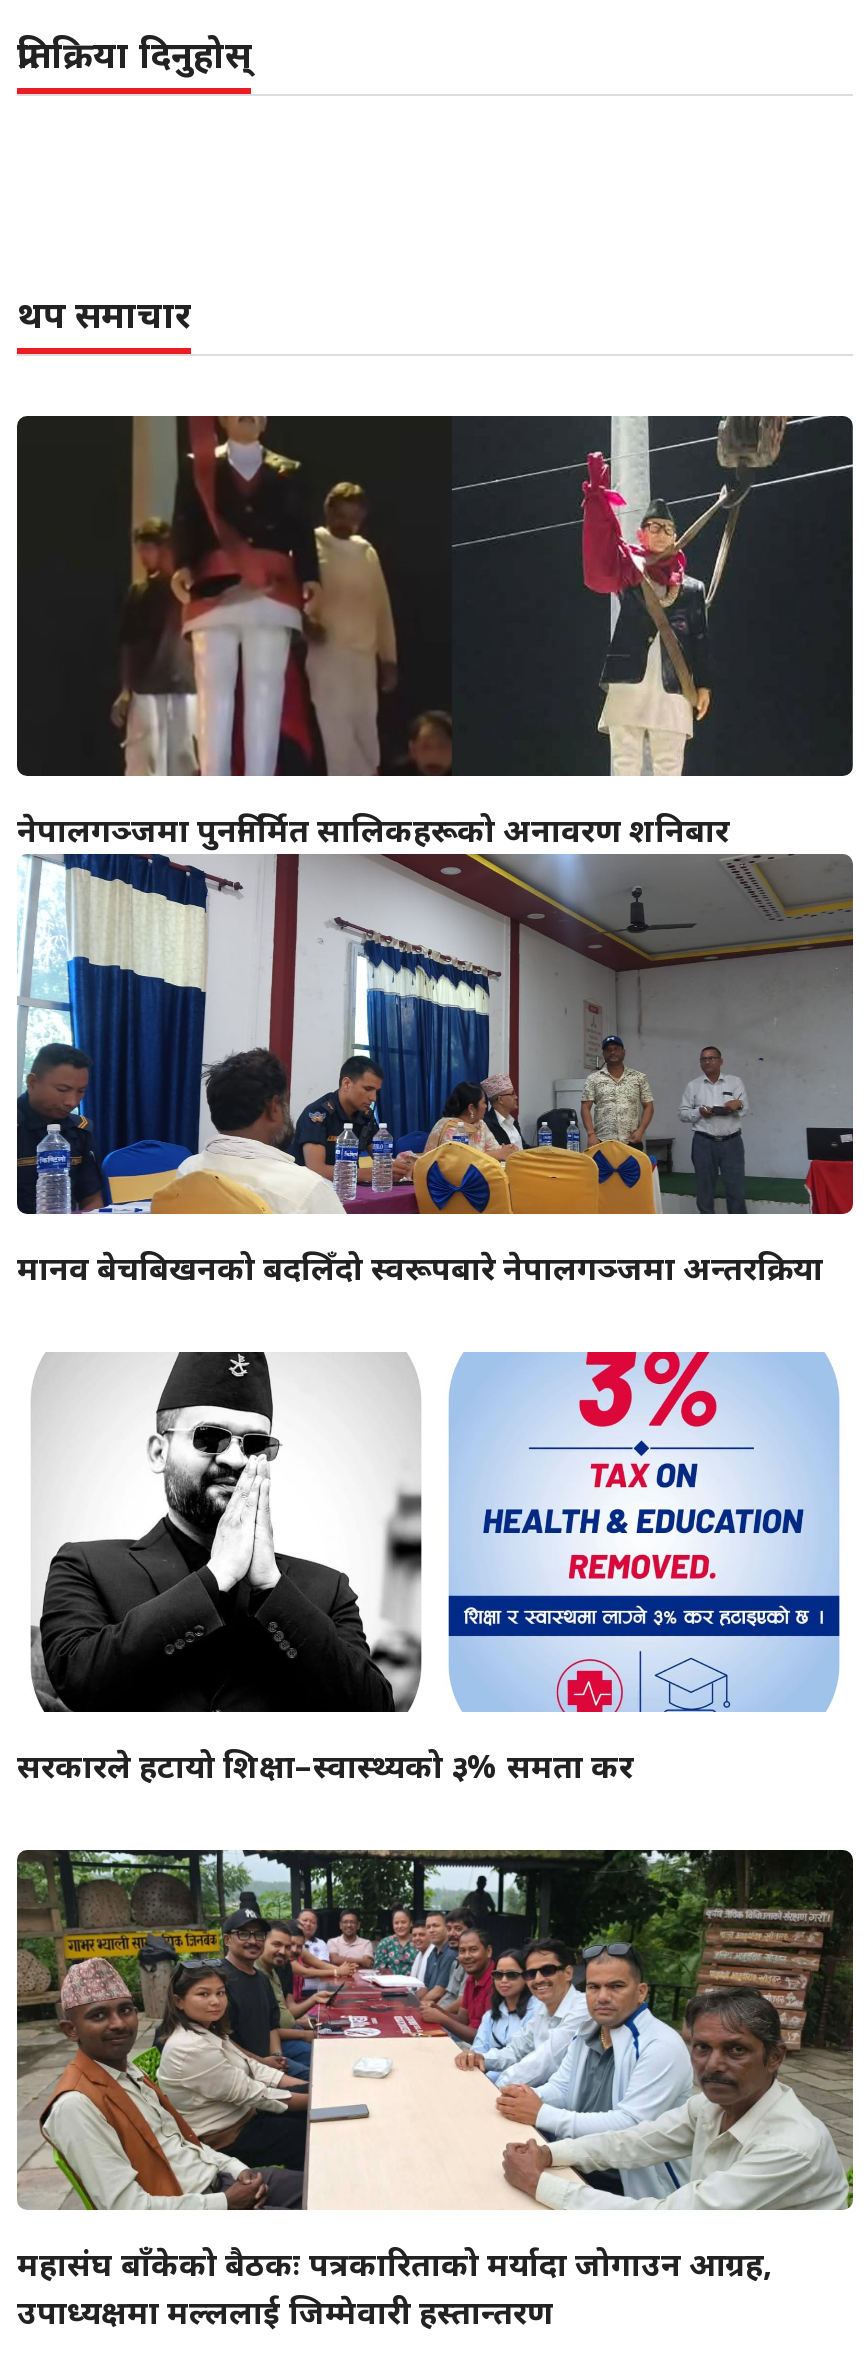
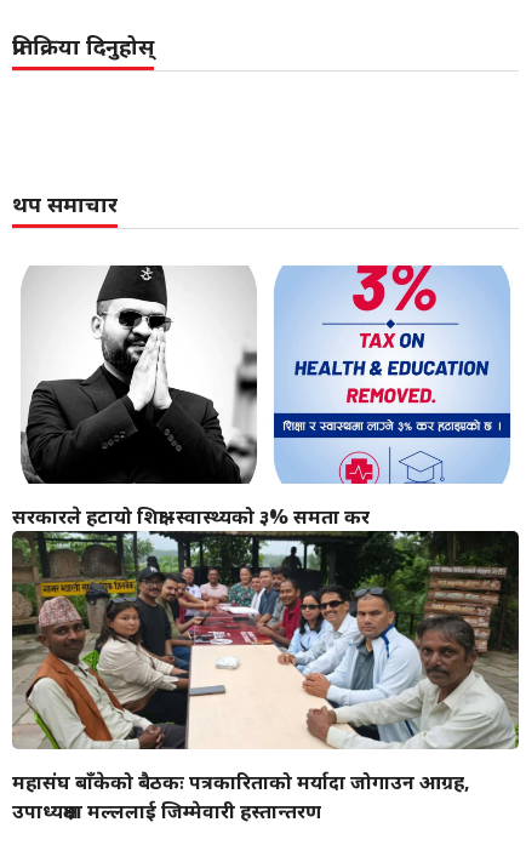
[15,414,855,853] [image] | नेपालगञ्जमा पुनर्निर्मित सालिकहरूको अनावरण शनिबार -> none
[17,854,855,1291] [image] | मानव बेचबिखनको बदलिँदो स्वरूपबारे नेपालगञ्जमा अन्तरक्रिया -> none

